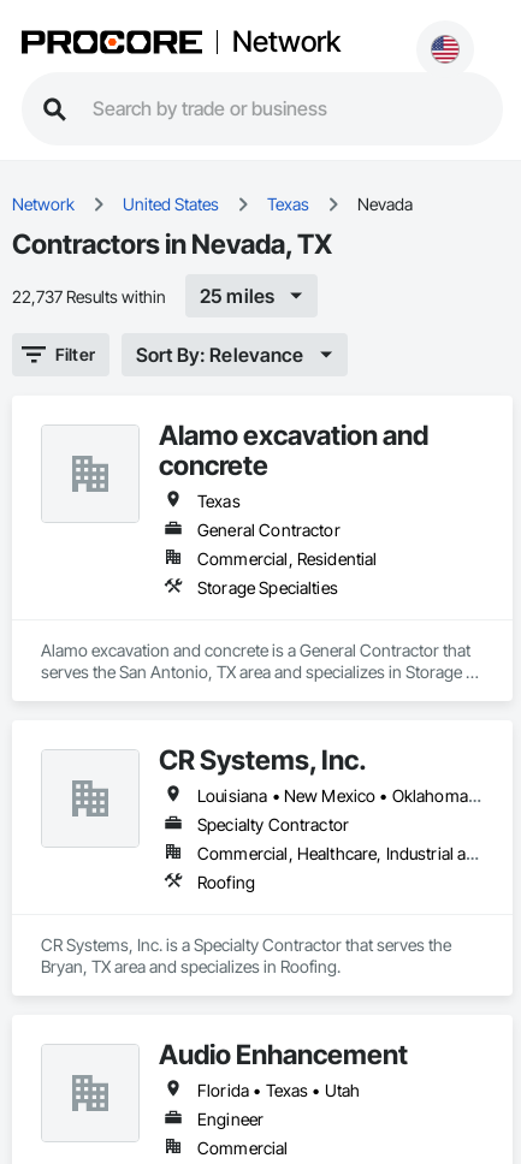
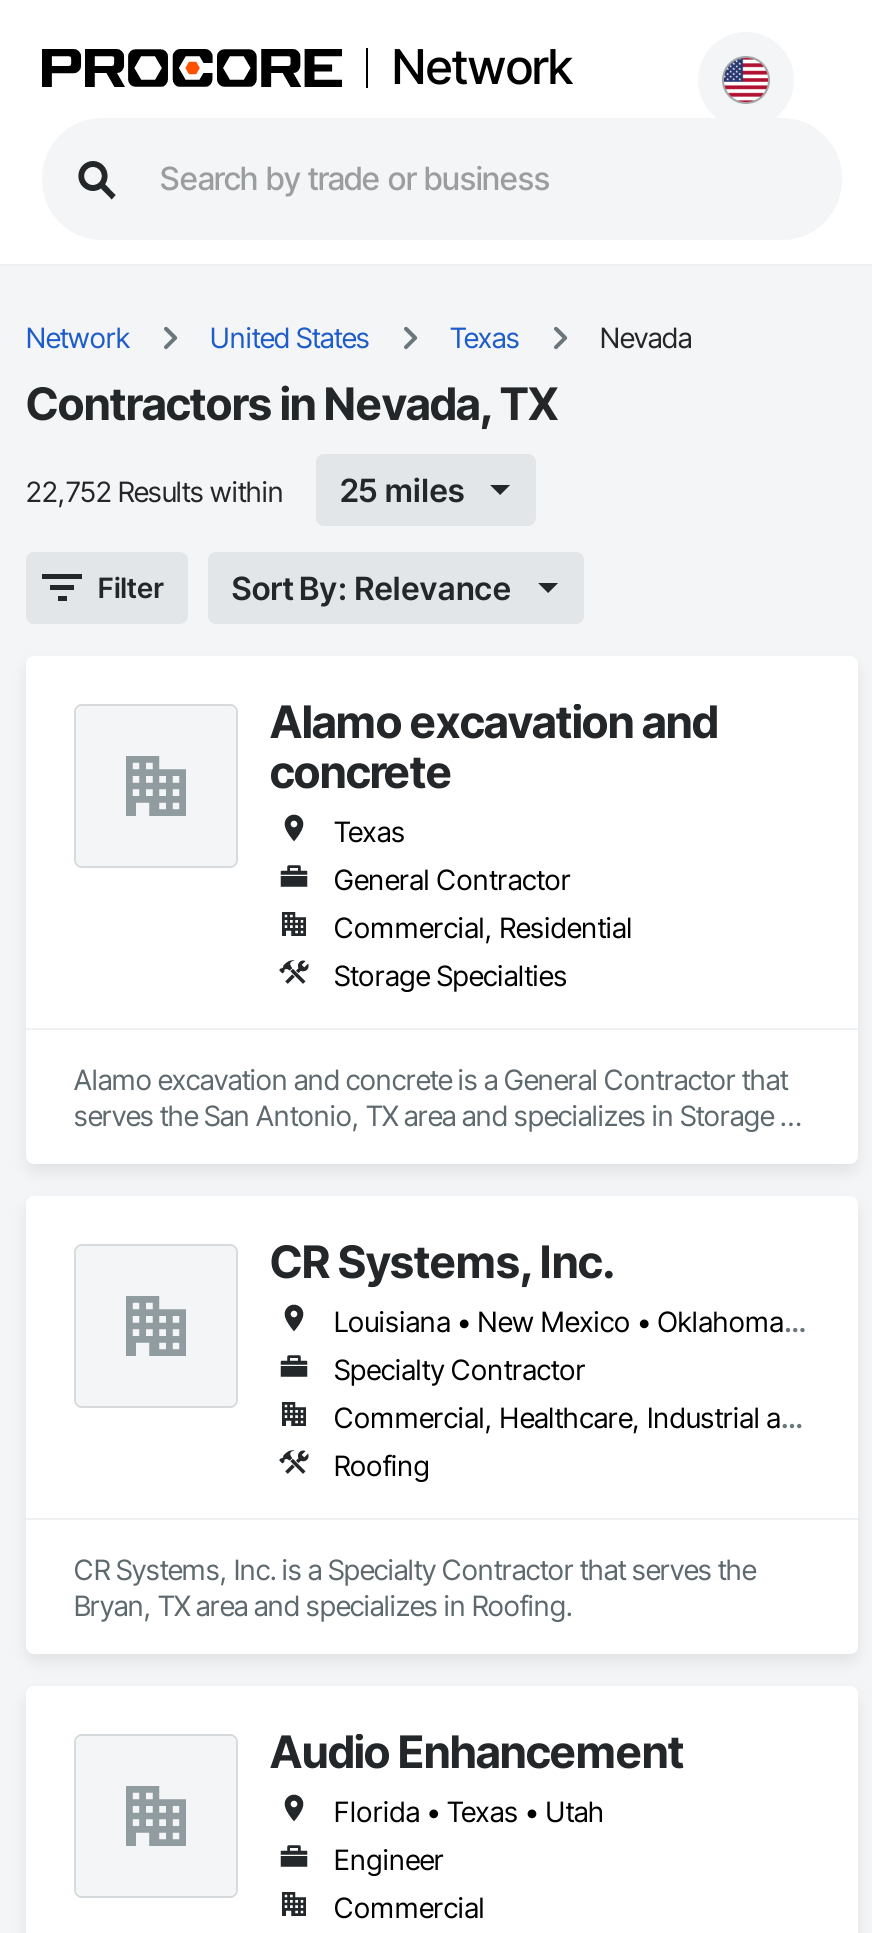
[12,286,166,306] 22,737 Results within -> [26,473,284,507] 22,752 Results within

